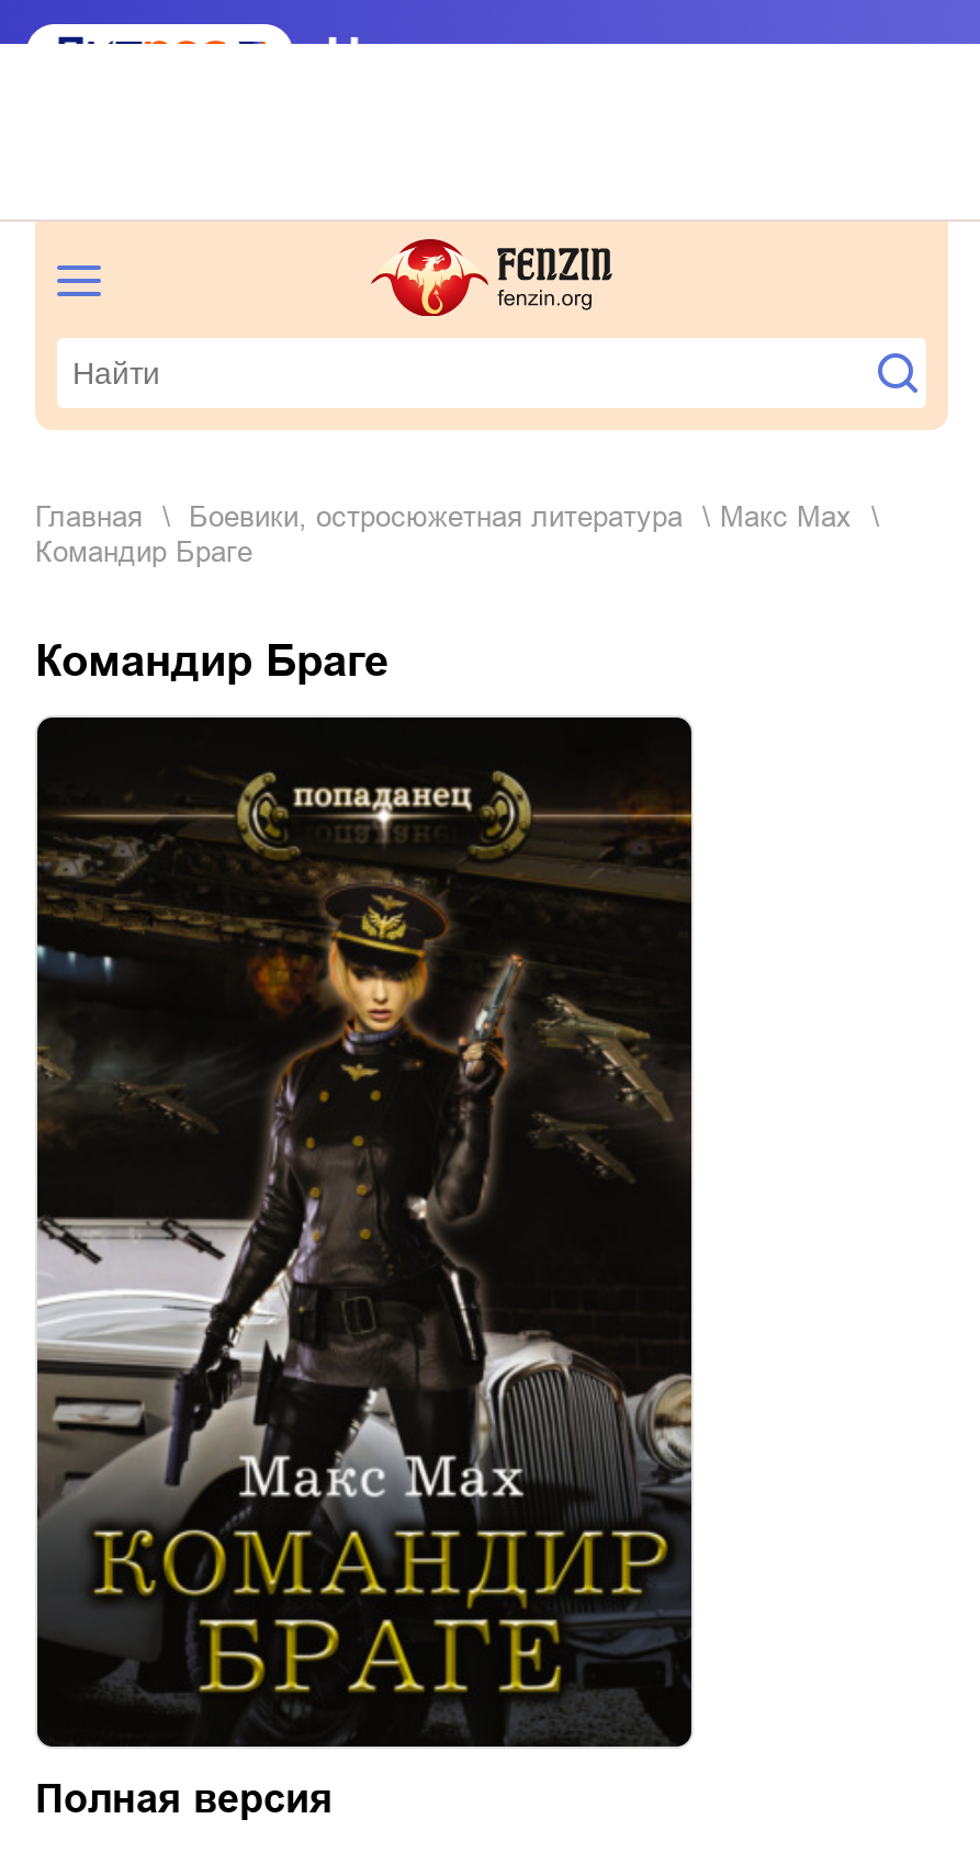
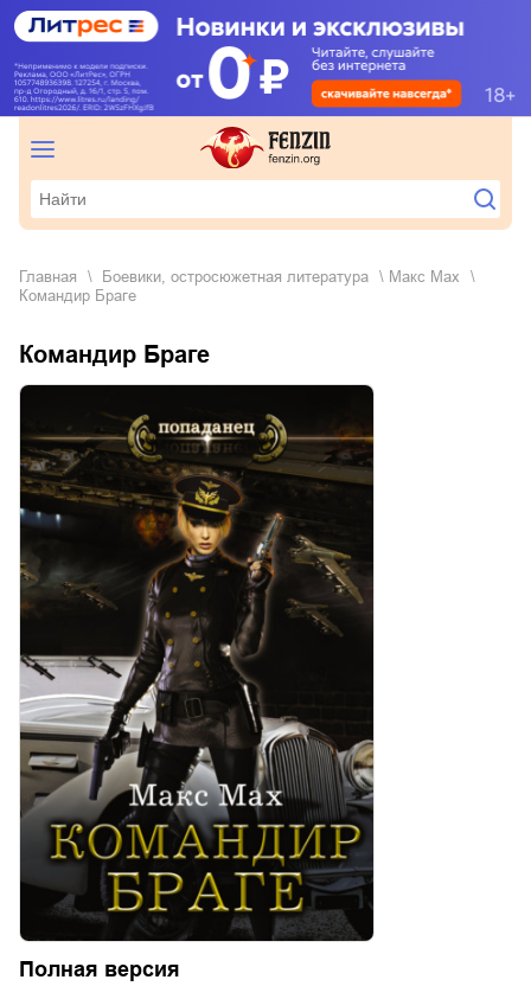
none -> [4,20,527,117] [image]

